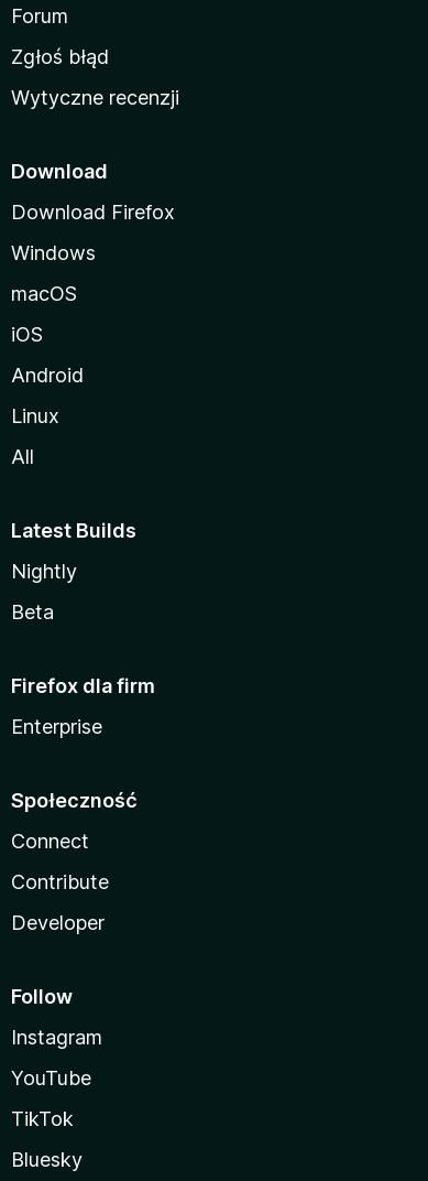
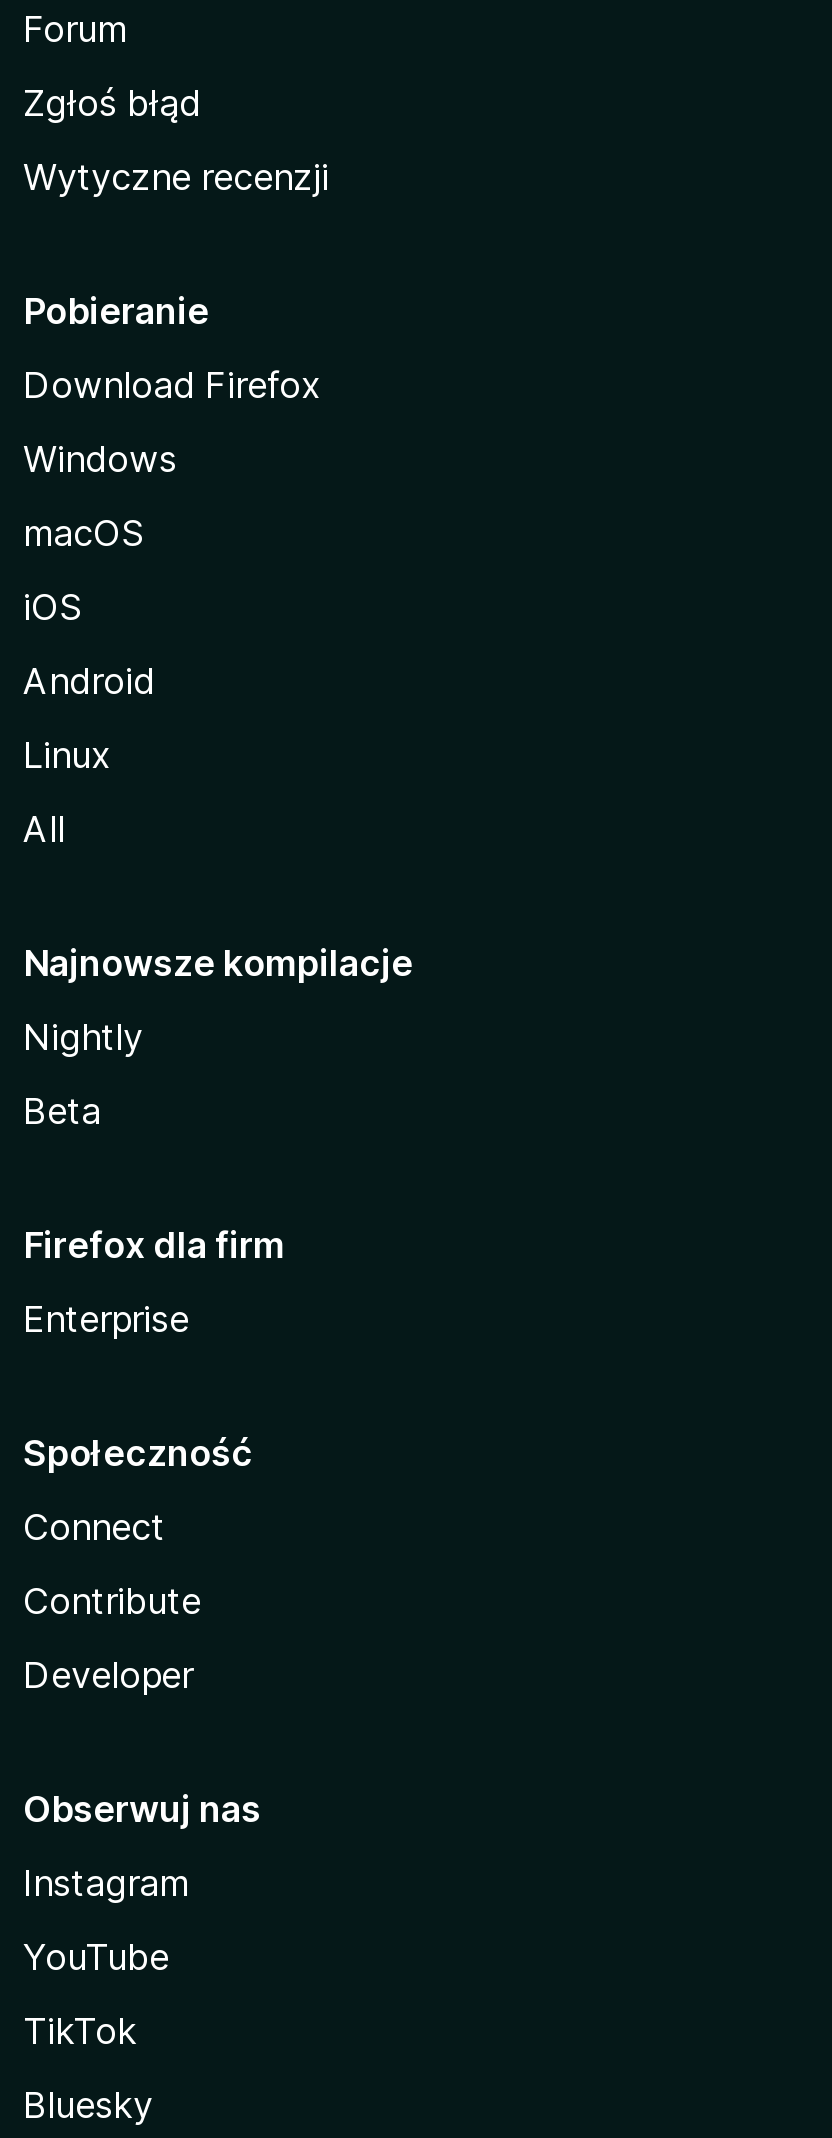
[11,160,108,183] Download -> [23,290,209,332] Pobieranie
[11,519,136,542] Latest Builds -> [23,942,413,984] Najnowsze kompilacje
[11,985,73,1008] Follow -> [23,1788,261,1830] Obserwuj nas

